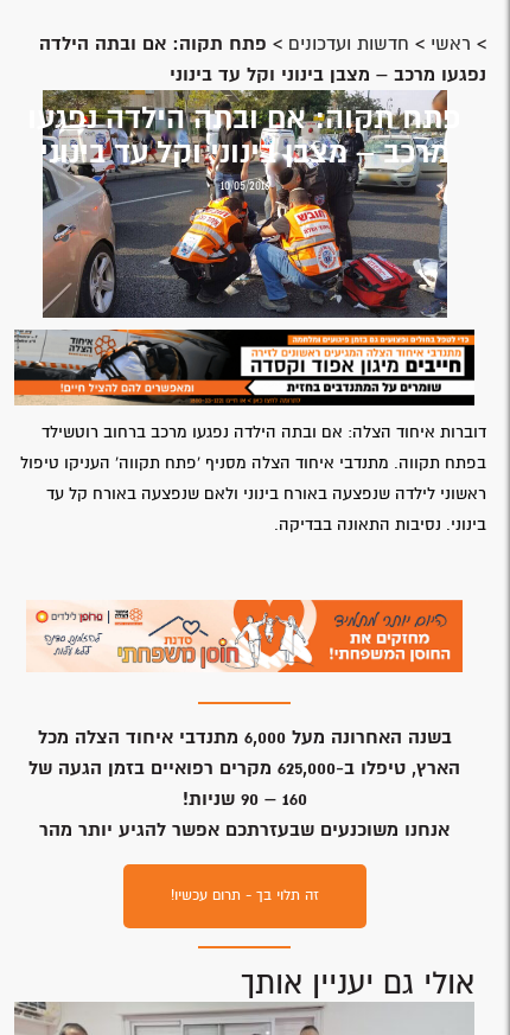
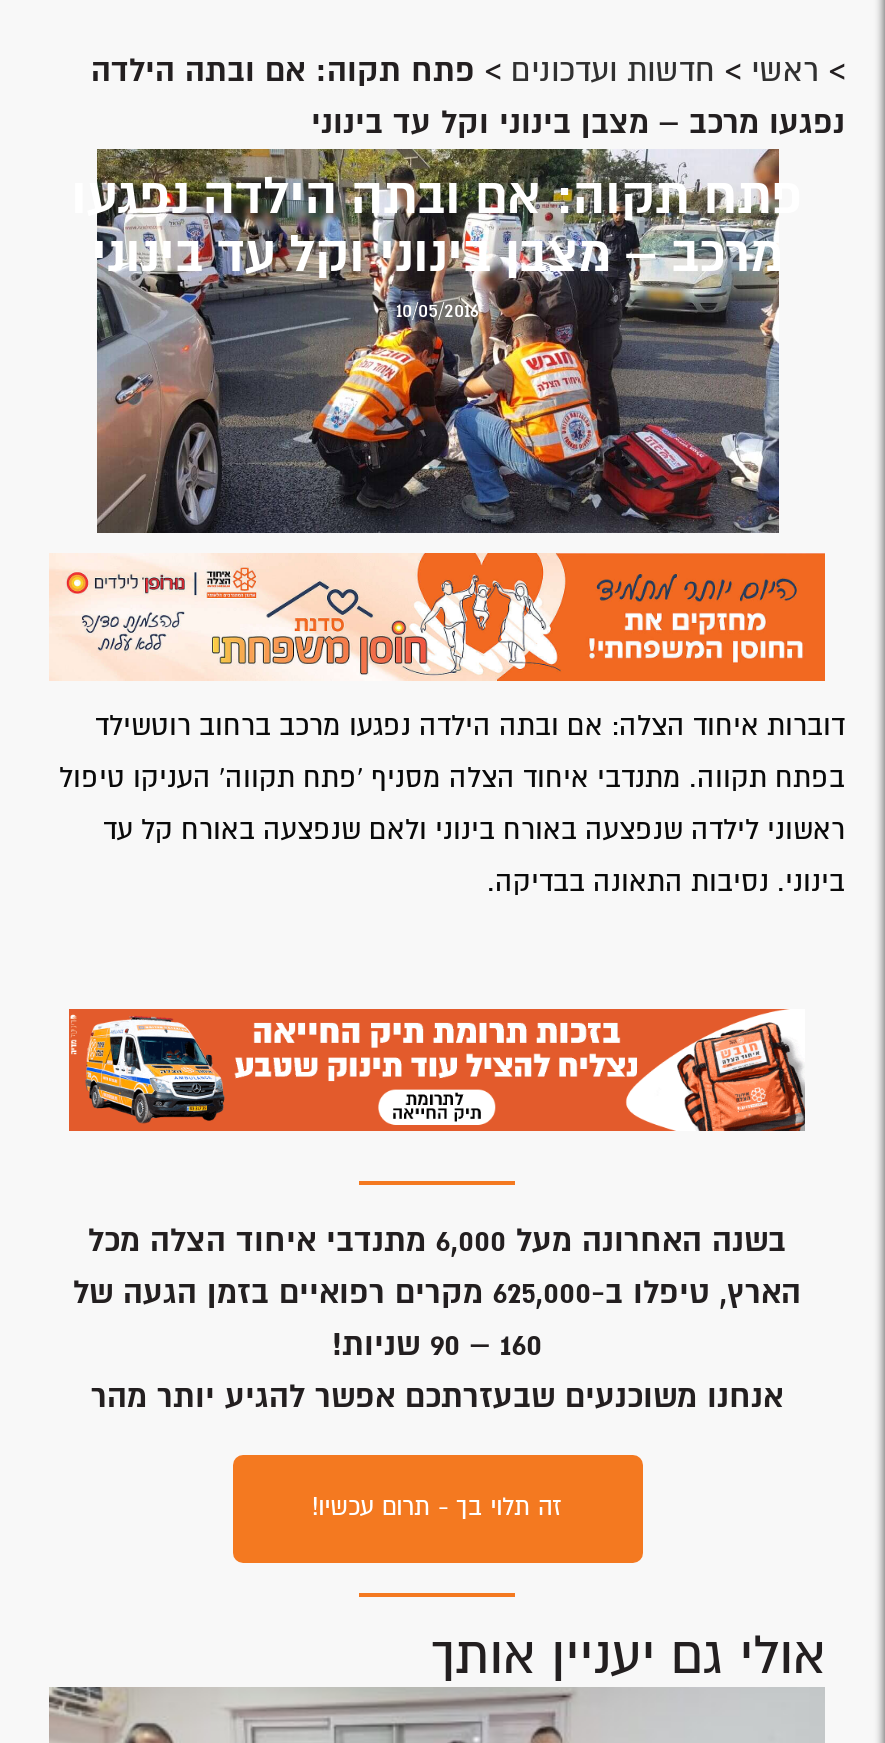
[13,328,476,407] [image] -> [49,551,827,683] [image]
[26,599,464,673] [image] -> [67,1007,807,1133] [image]

